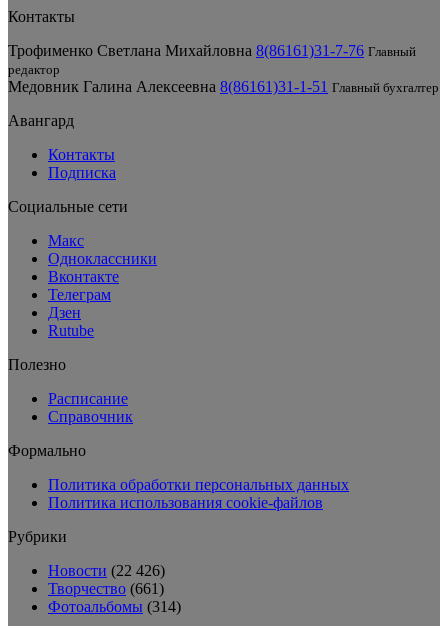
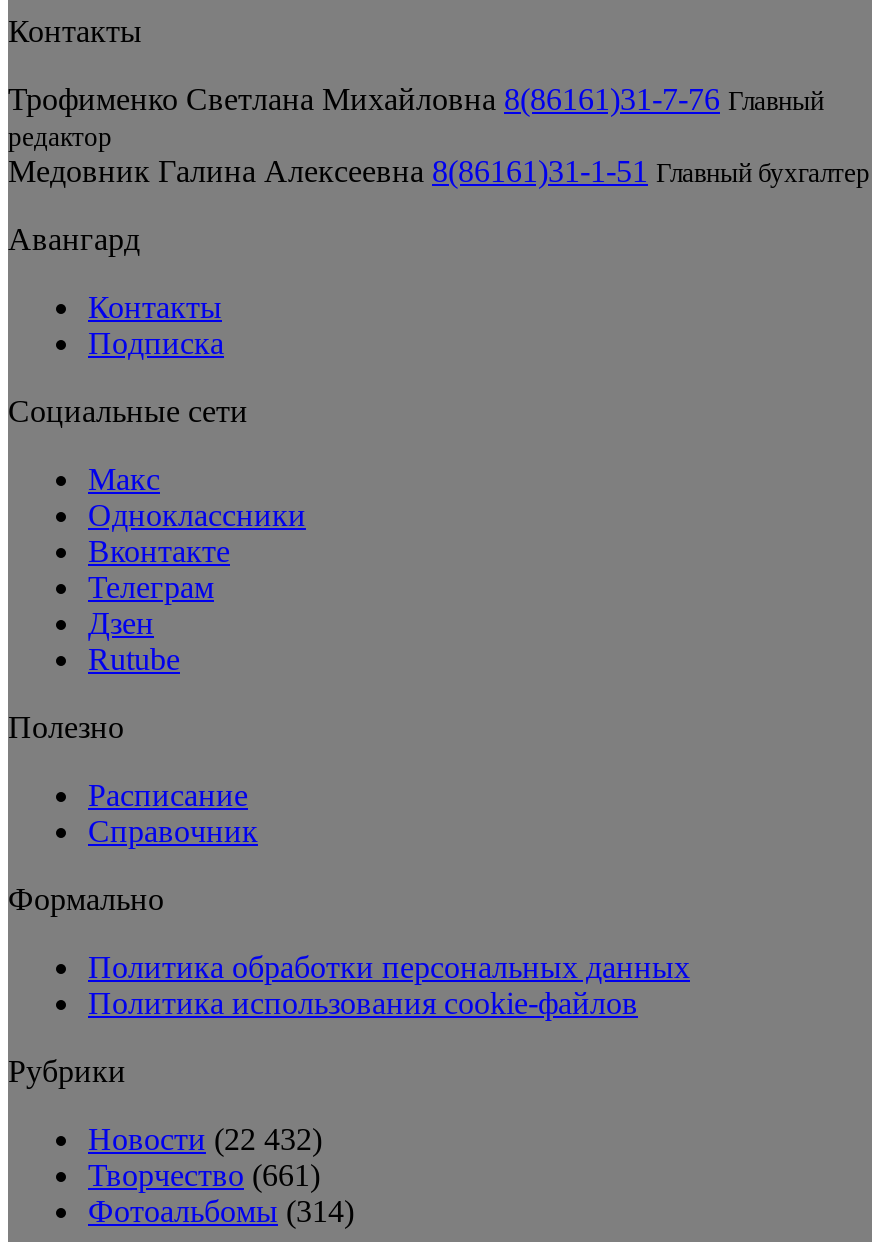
[48,562,165,579] Новости (22 426) -> [88,1123,322,1157] Новости (22 432)

